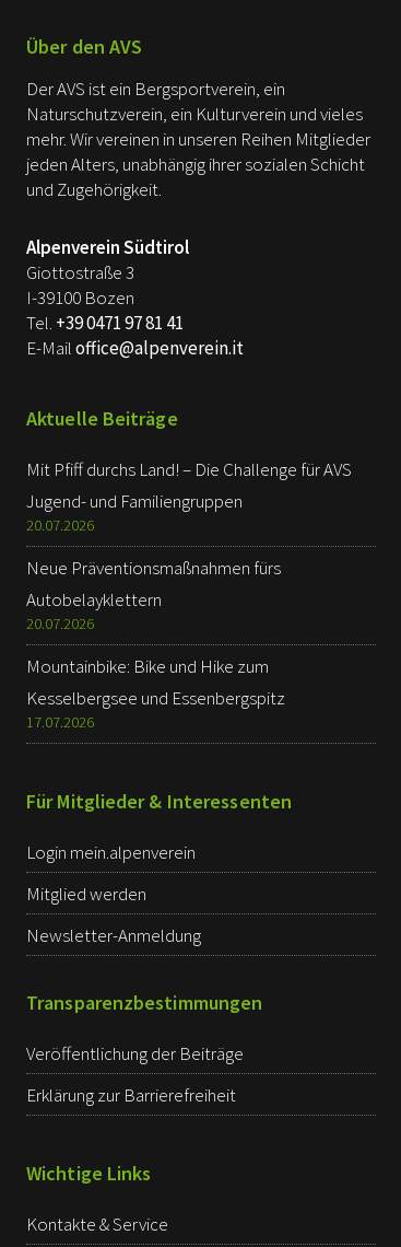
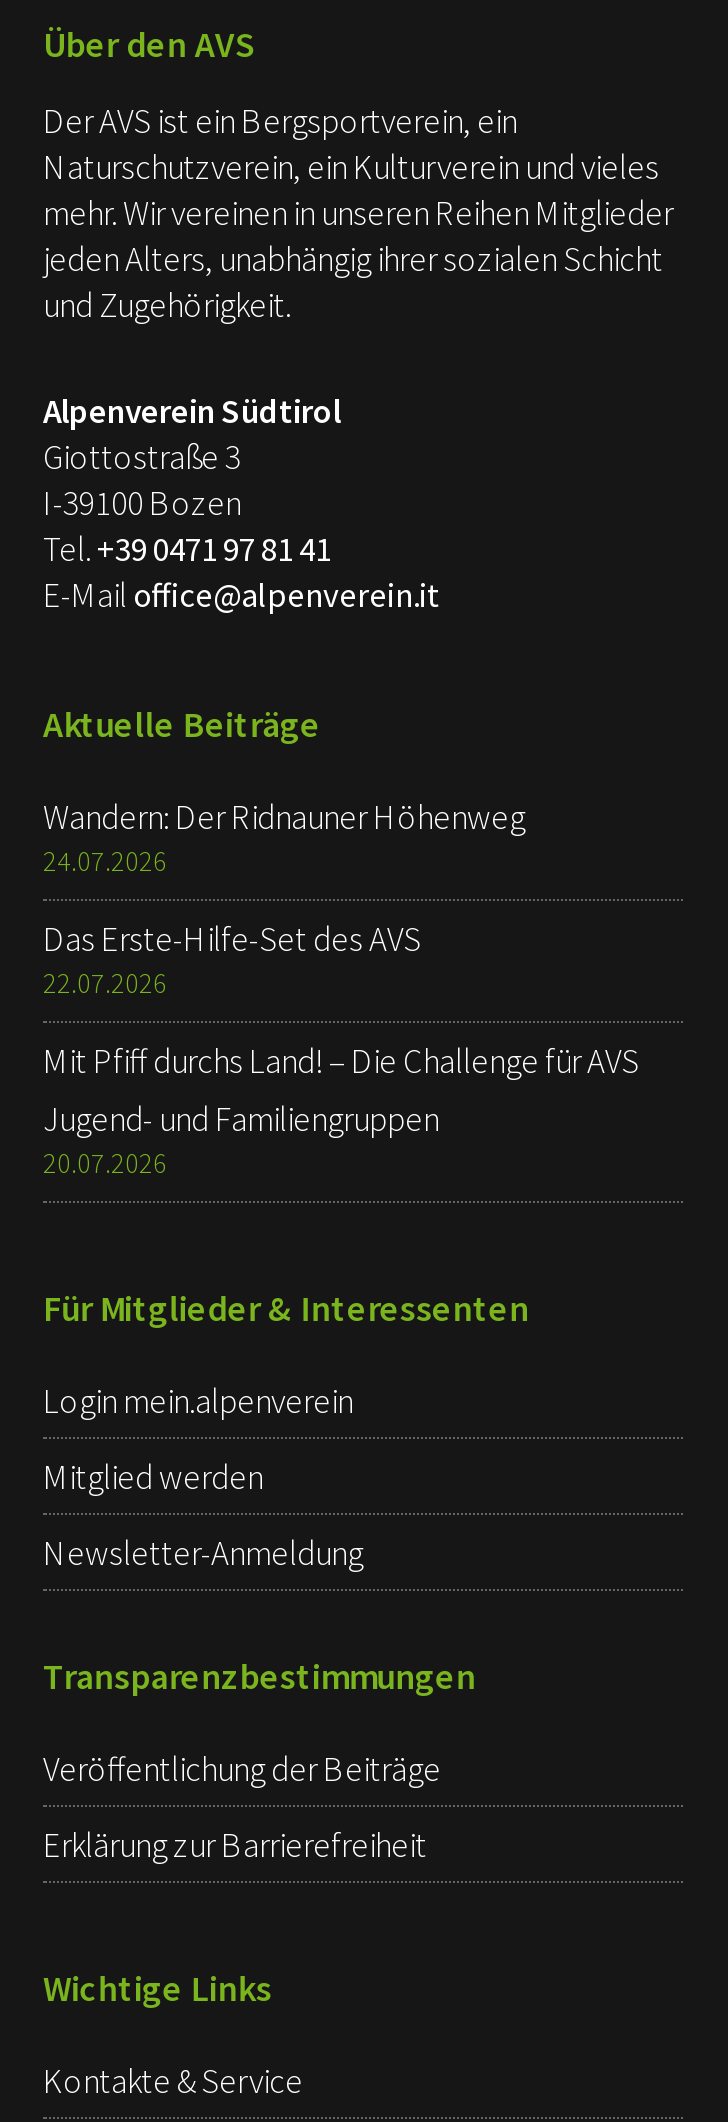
none -> [43,795,525,1001] Wandern: Der Ridnauner Höhenweg | 24.07.2026 | Das Erste-Hilfe-Set des AVS | 22.07.2026
moved [26,457,352,535] -> [43,1039,639,1181]: Mit Pfiff durchs Land! – Die Challenge für AVS | Jugend- und Familiengruppen | 20.07.2026
[26,556,285,732] Neue Präventionsmaßnahmen fürs | Autobelayklettern | 20.07.2026 | Mountainbike: Bike und Hike zum | Kesselbergsee und Essenbergspitz | 17.07.2026 -> none

